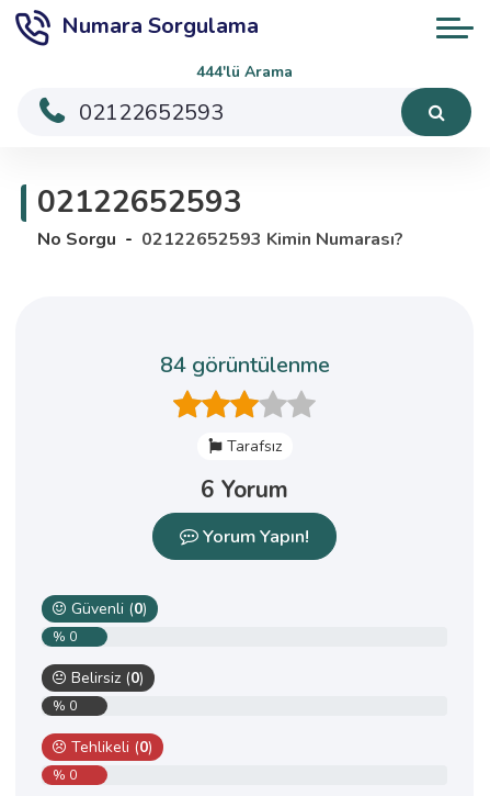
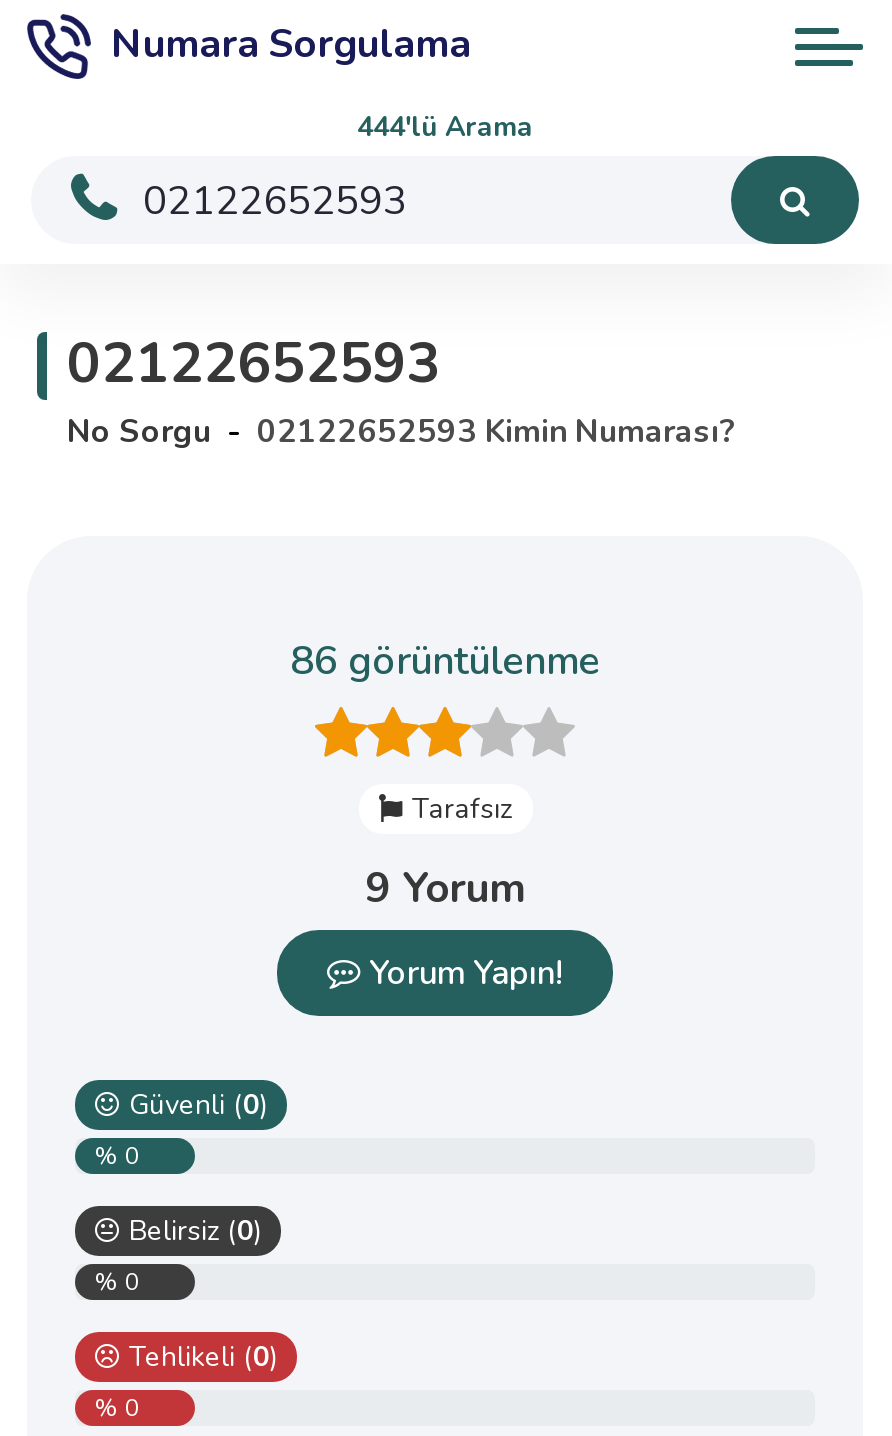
[159,350,329,380] 84 görüntülenme -> [290,634,600,688] 86 görüntülenme
[201,474,288,505] 6 Yorum -> [365,860,525,916] 9 Yorum

